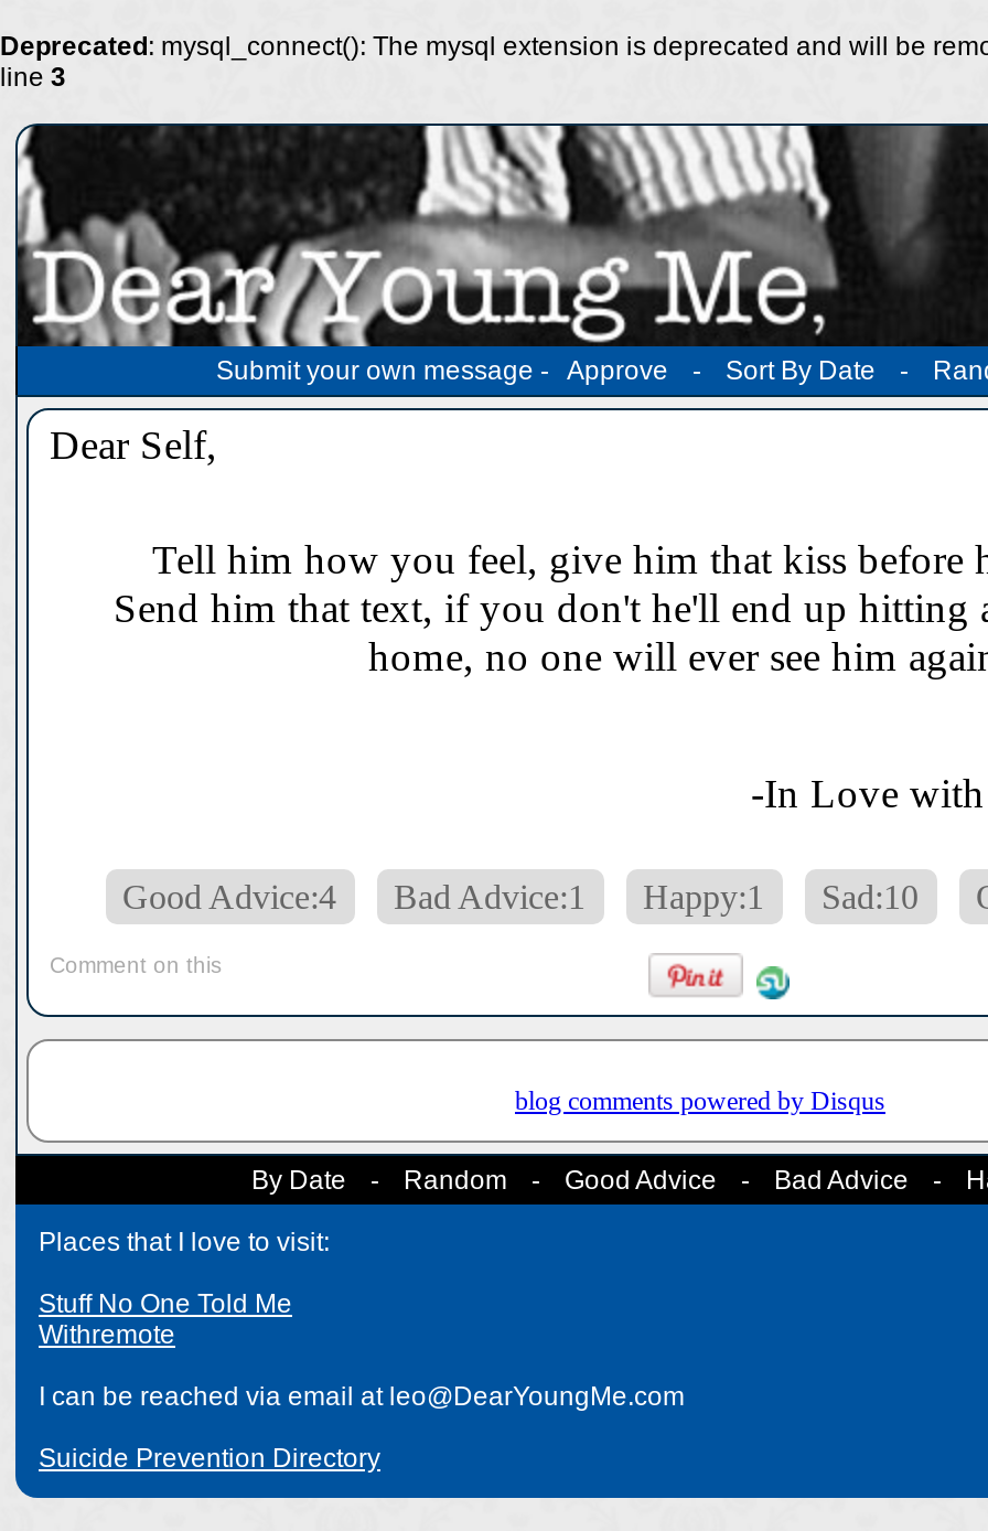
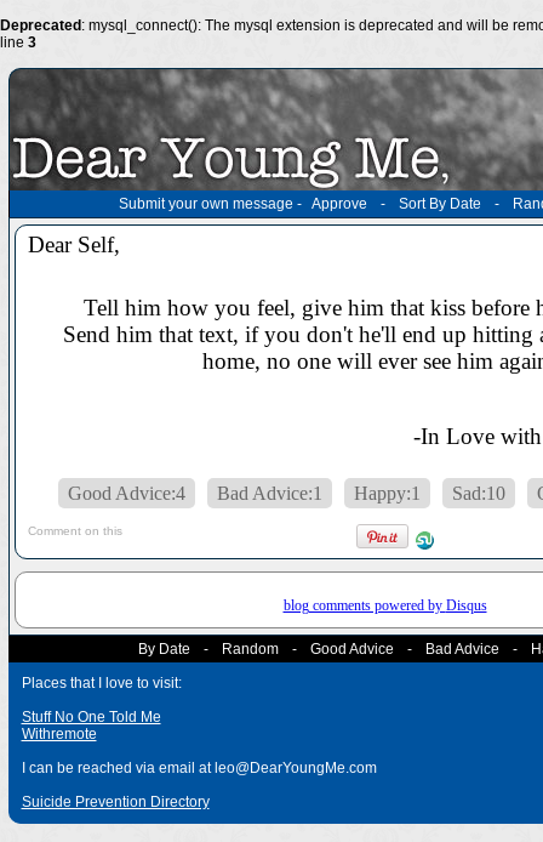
[15,124,981,349] [image] -> [8,68,539,192] [image]

